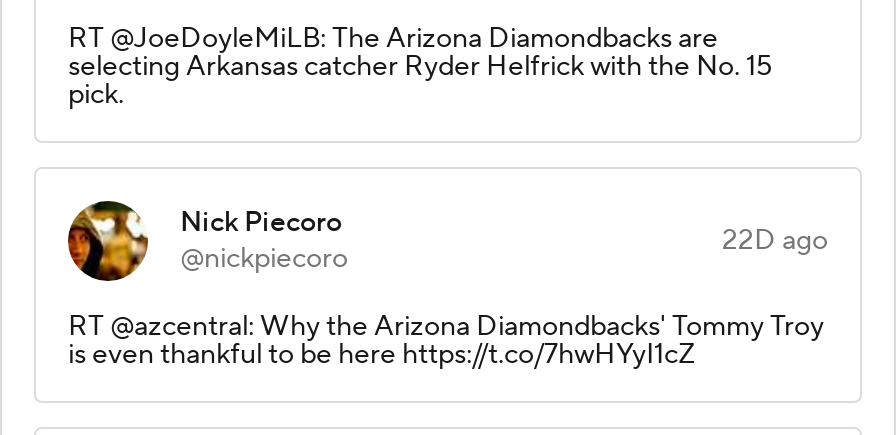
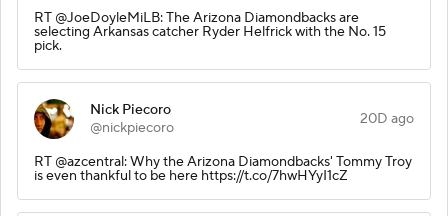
[722,223,828,259] 22D ago -> [360,110,414,128] 20D ago

